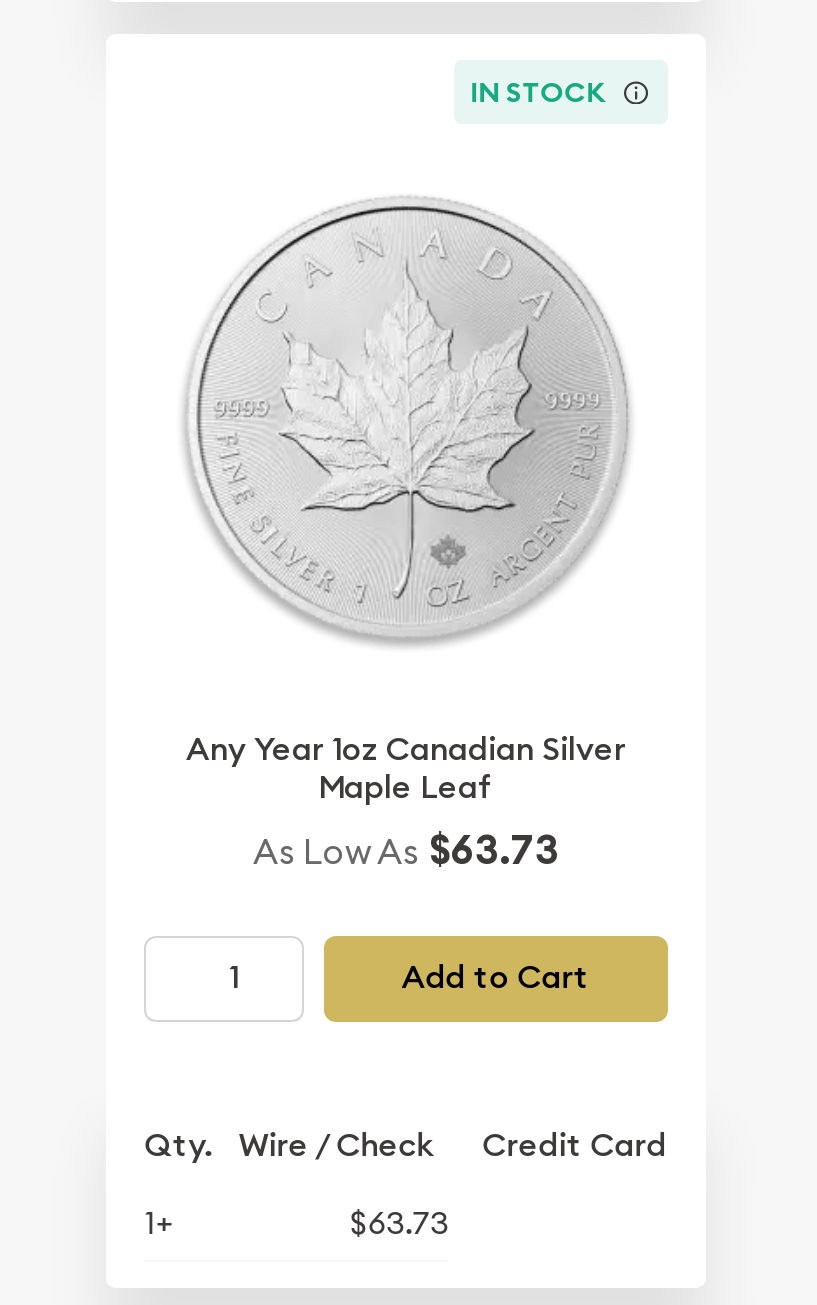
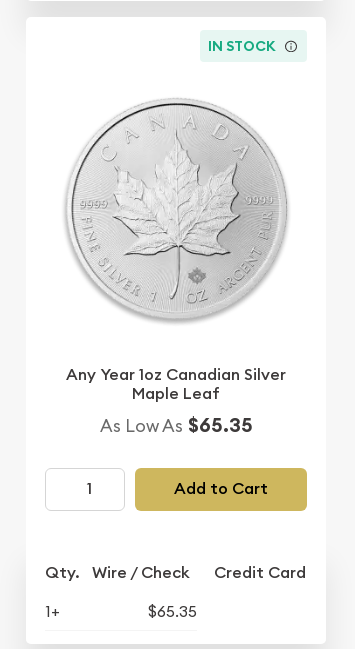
[253,824,559,876] As Low As $63.73 -> [99,412,252,438] As Low As $65.35
[350,1202,448,1242] $63.73 -> [148,601,197,621] $65.35

